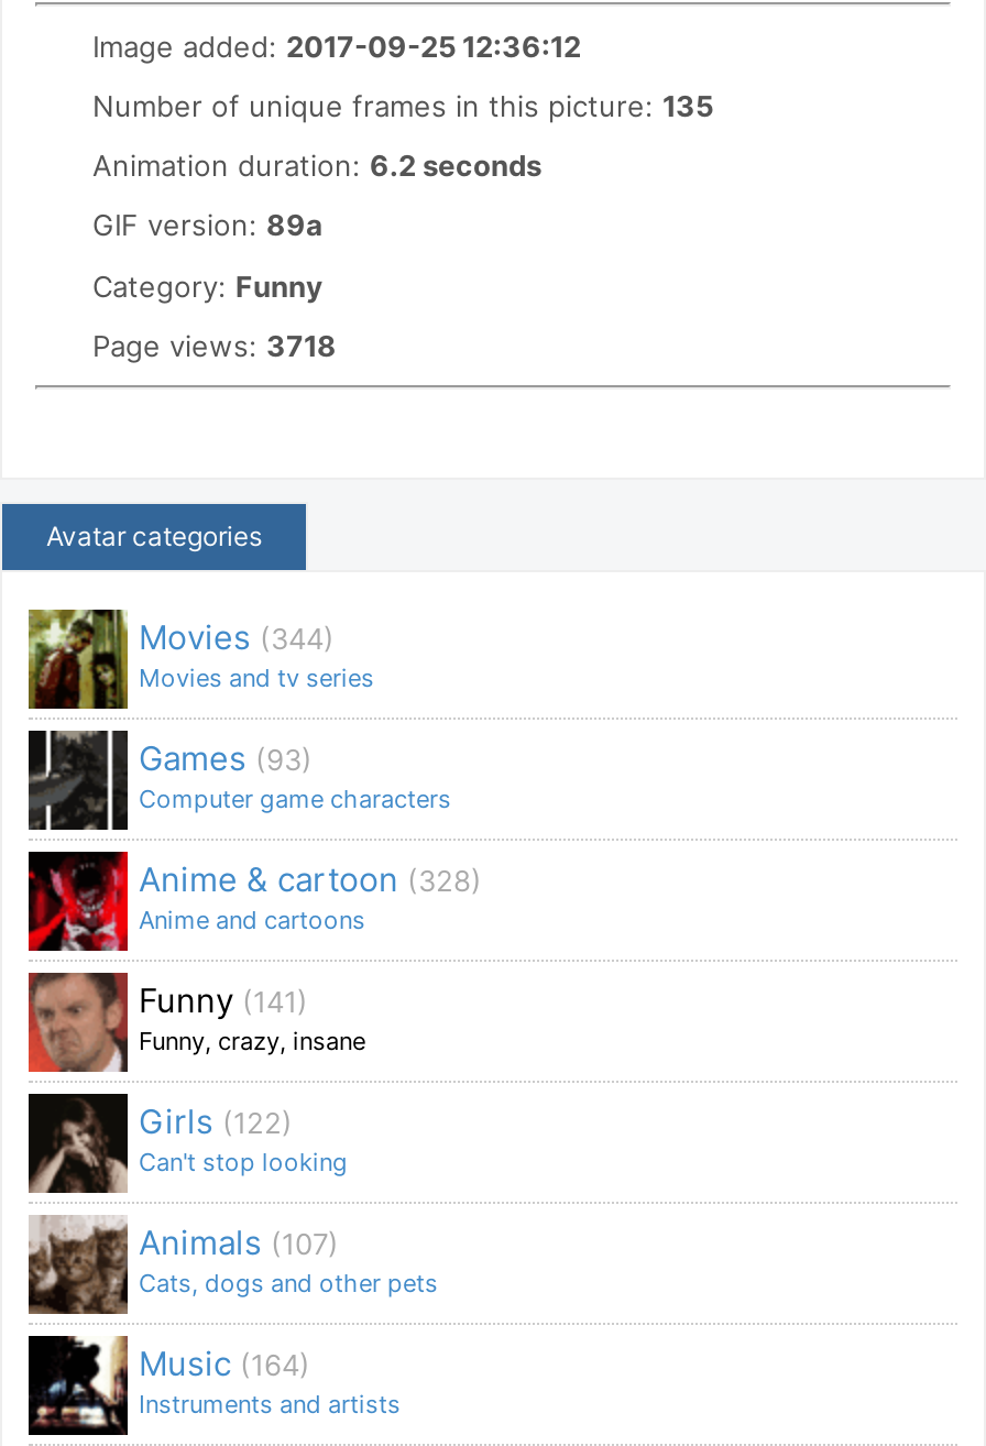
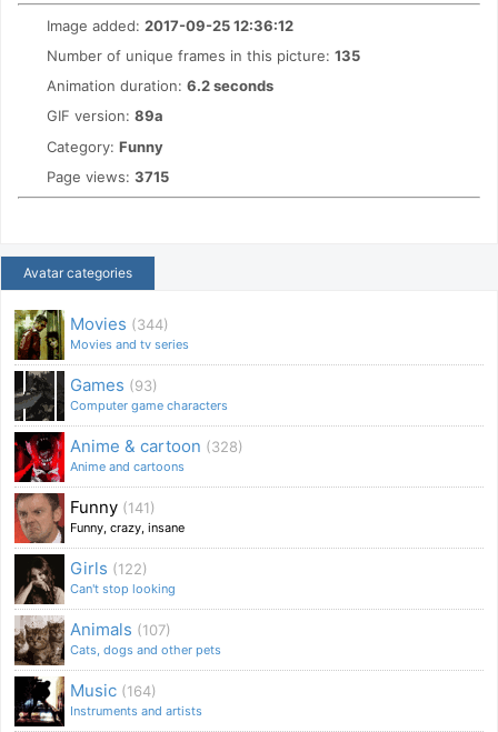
[92,327,337,362] Page views: 3718 -> [47,167,169,185] Page views: 3715

